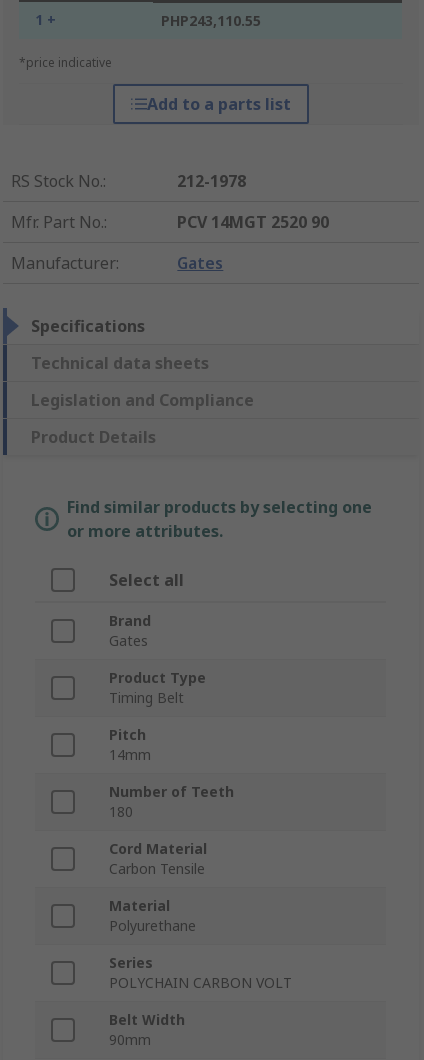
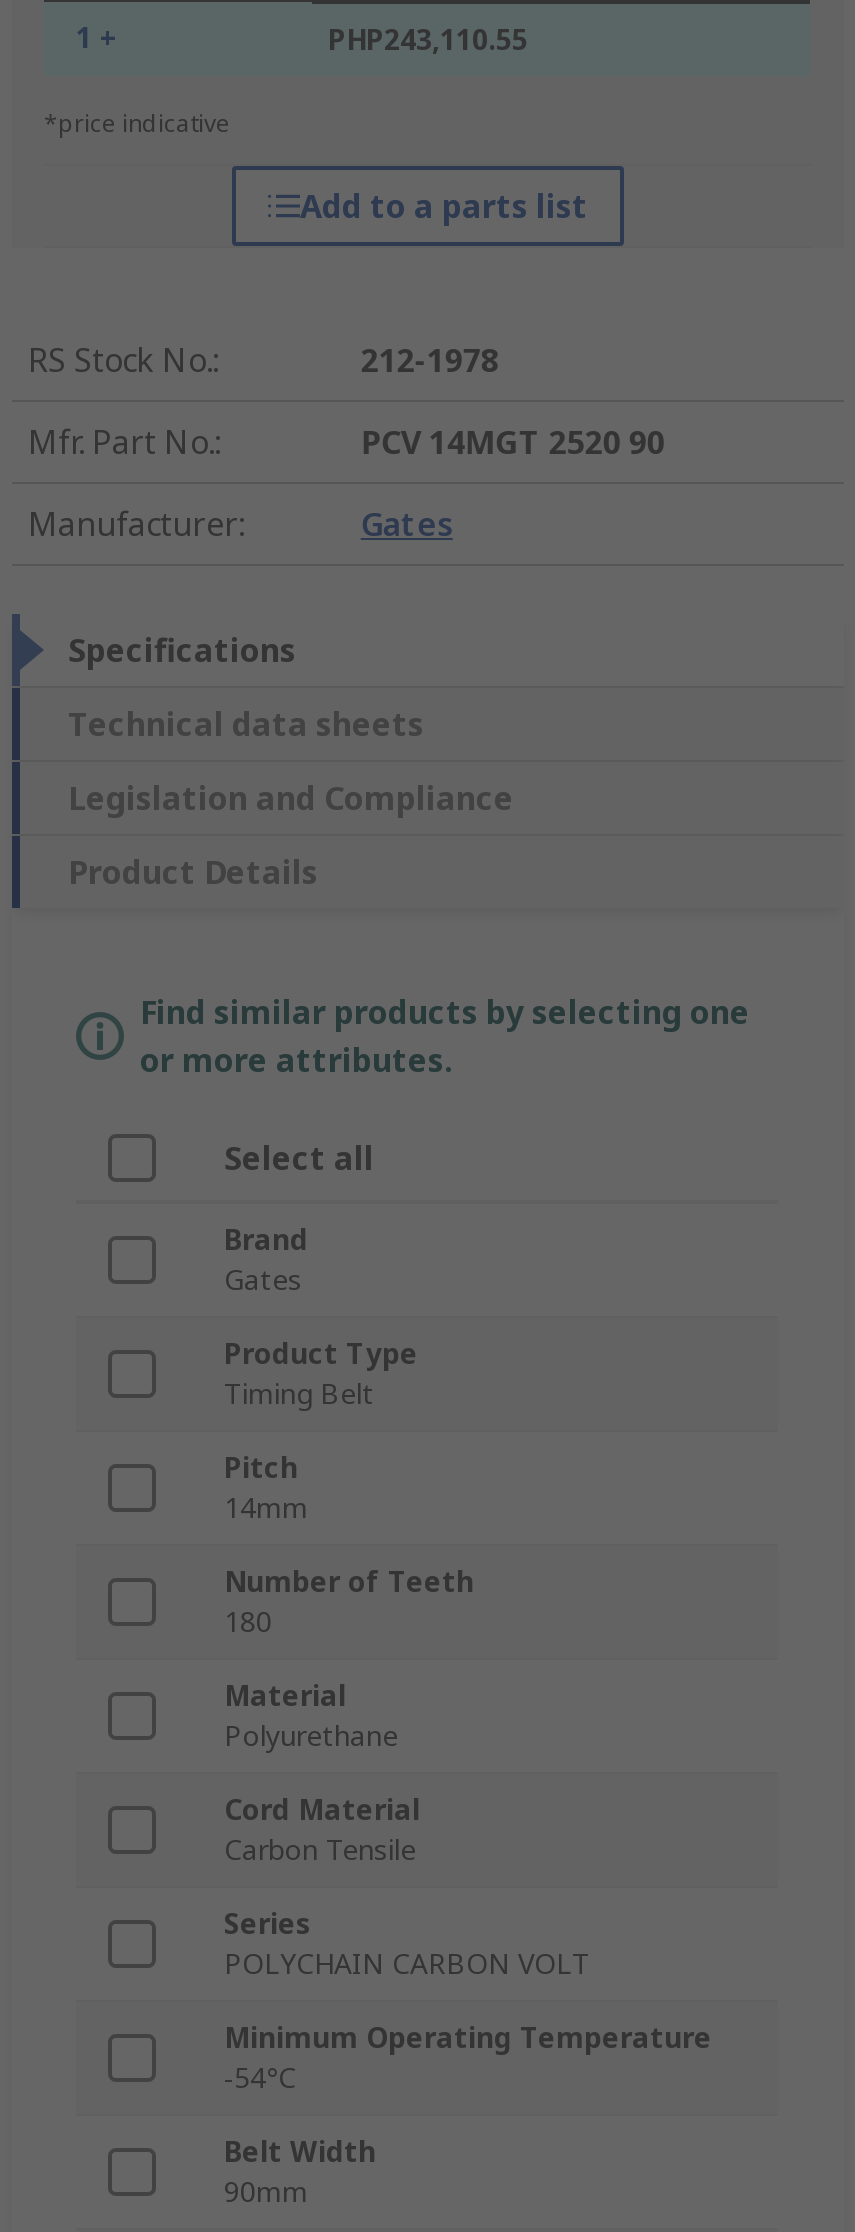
moved [109,896,196,935] -> [224,1677,398,1755]: Material | Polyurethane
none -> [224,2019,712,2097] Minimum Operating Temperature | -54°C

